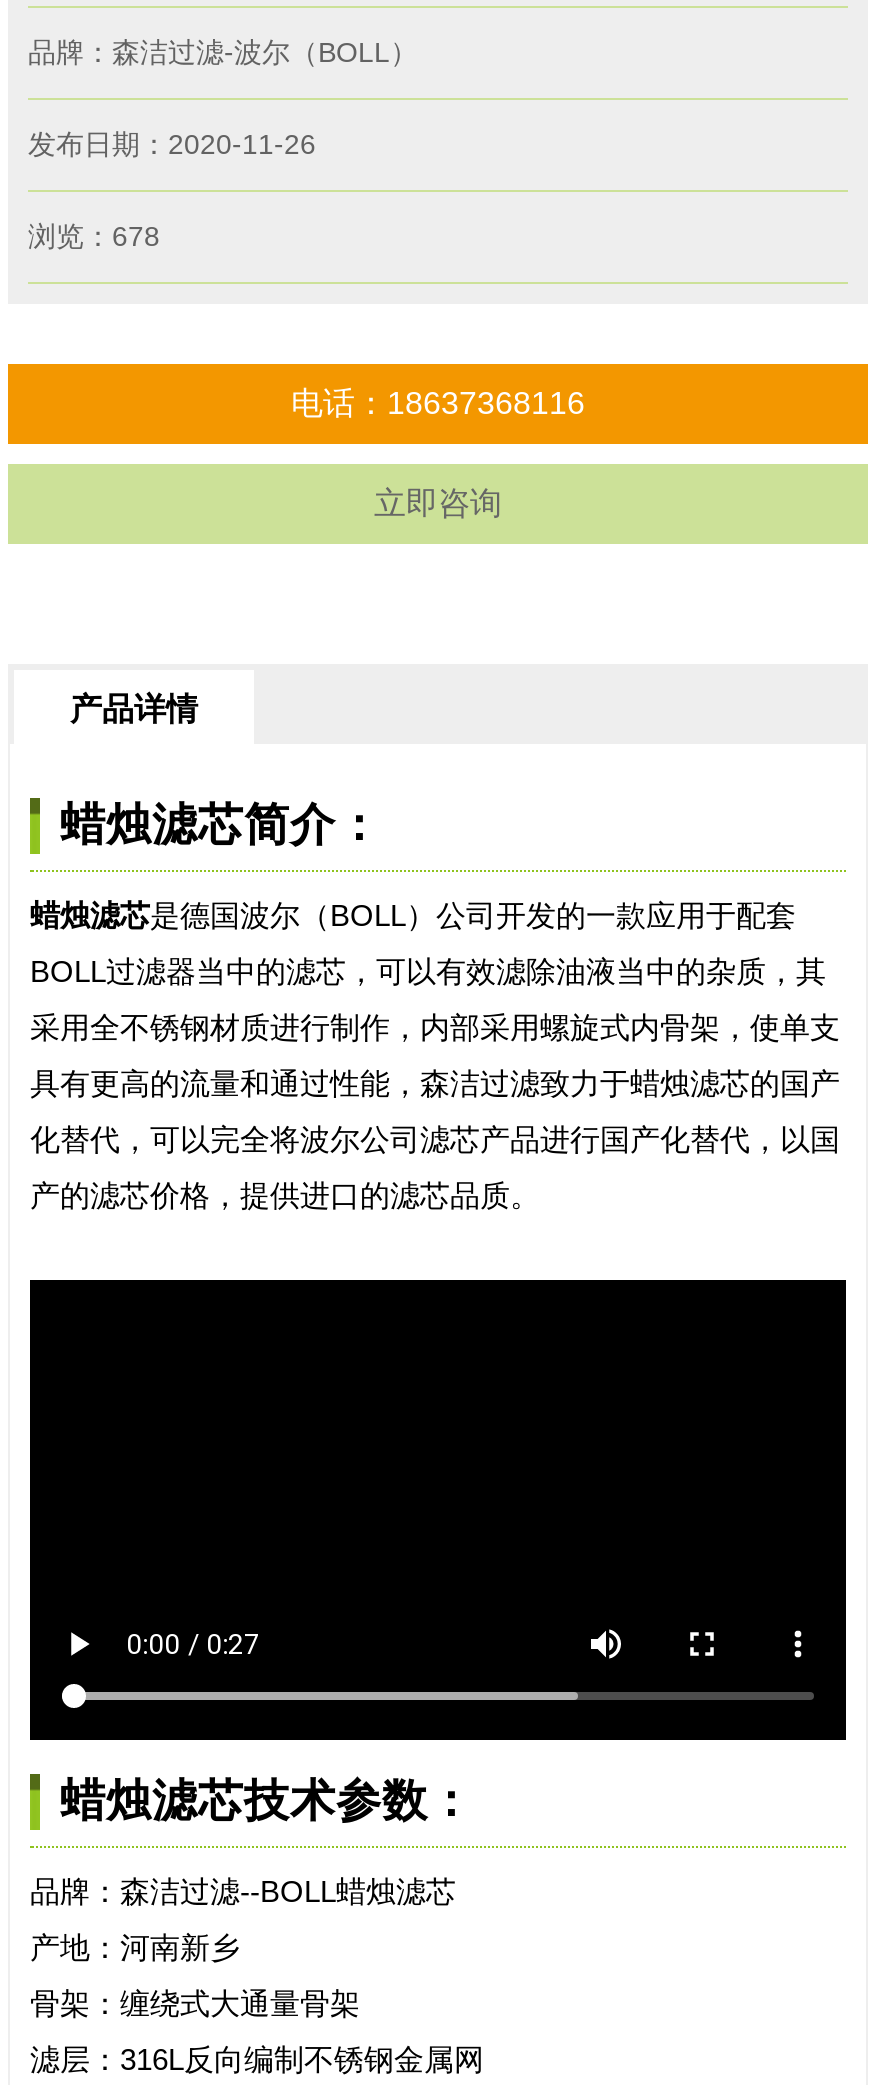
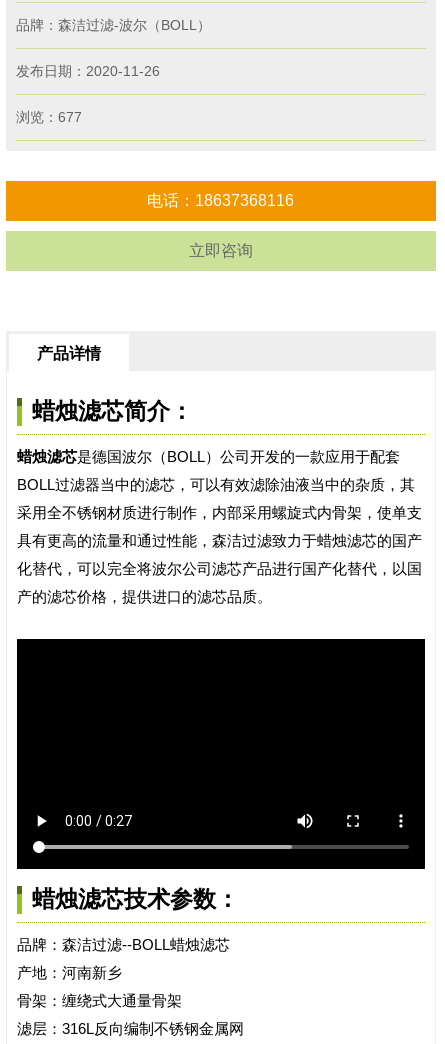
[28,220,160,252] 浏览：678 -> [16,109,82,125] 浏览：677

